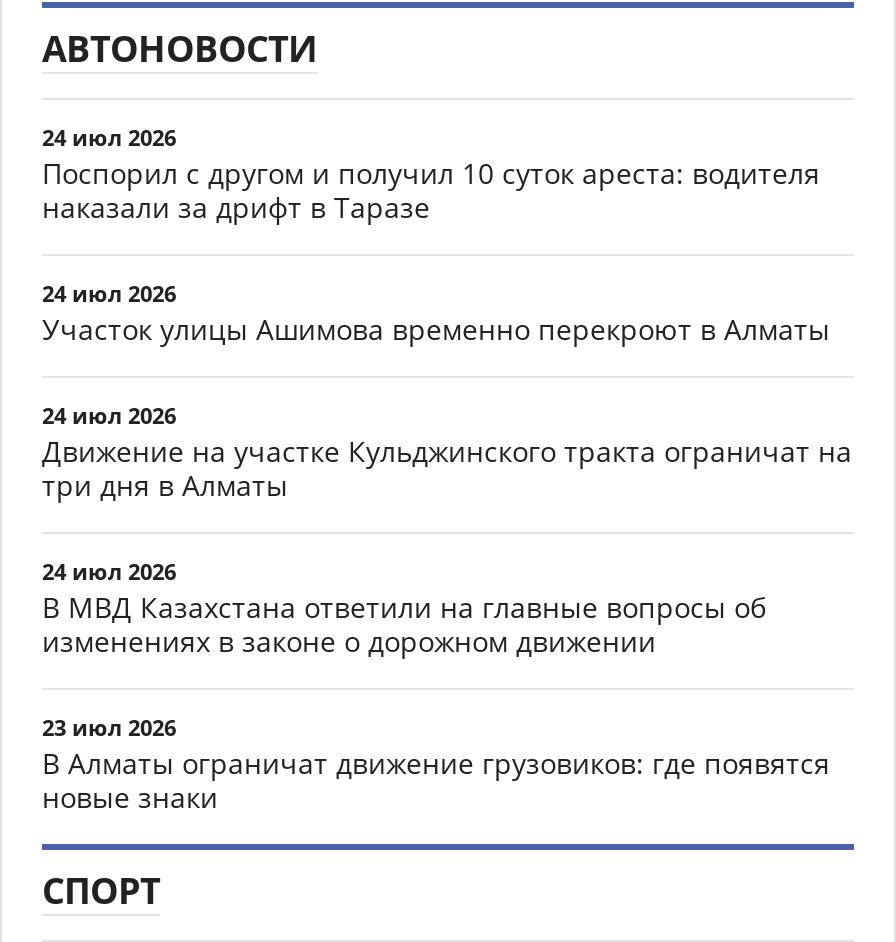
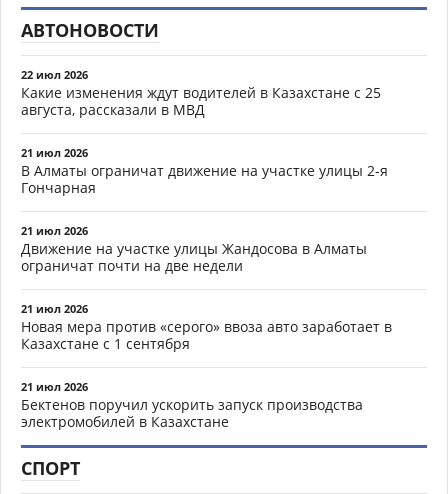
[42,122,820,226] 24 июл 2026 | Поспорил с другом и получил 10 суток ареста: водителя | наказали за дрифт в Таразе -> [21,67,381,119] 22 июл 2026 | Какие изменения ждут водителей в Казахстане с 25 | августа, рассказали в МВД
[42,278,830,348] 24 июл 2026 | Участок улицы Ашимова временно перекроют в Алматы -> [21,145,388,197] 21 июл 2026 | В Алматы ограничат движение на участке улицы 2-я | Гончарная
[42,400,852,504] 24 июл 2026 | Движение на участке Кульджинского тракта ограничат на | три дня в Алматы -> [21,223,367,275] 21 июл 2026 | Движение на участке улицы Жандосова в Алматы | ограничат почти на две недели
[42,556,766,660] 24 июл 2026 | В МВД Казахстана ответили на главные вопросы об | изменениях в законе о дорожном движении -> [21,301,392,353] 21 июл 2026 | Новая мера против «серого» ввоза авто заработает в | Казахстане с 1 сентября
[42,712,830,816] 23 июл 2026 | В Алматы ограничат движение грузовиков: где появятся | новые знаки -> [21,379,363,431] 21 июл 2026 | Бектенов поручил ускорить запуск производства | электромобилей в Казахстане

